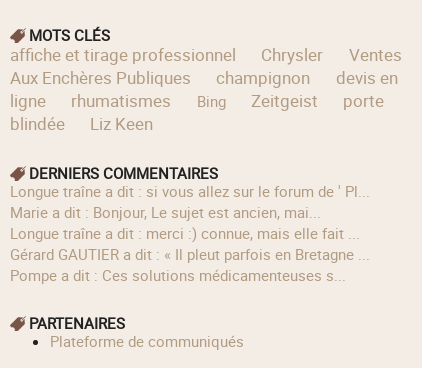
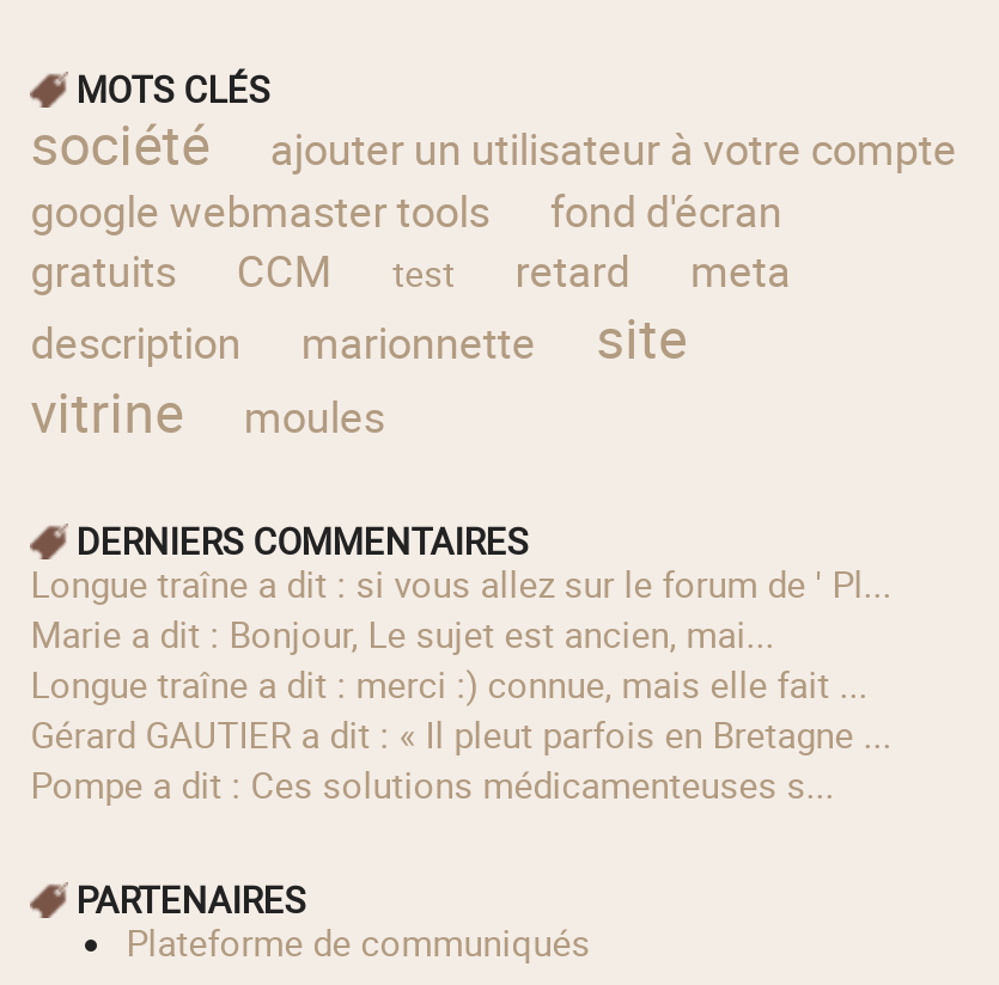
[10,43,402,135] affiche et tirage professionnel | Chrysler | Ventes | Aux Enchères Publiques | champignon | devis en | ligne | rhumatismes | Bing | Zeitgeist | porte | blindée | Liz Keen -> [30,108,957,450] société | ajouter un utilisateur à votre compte | google webmaster tools | fond d'écran | gratuits | CCM | test | retard | meta | description | marionnette | site | vitrine | moules

